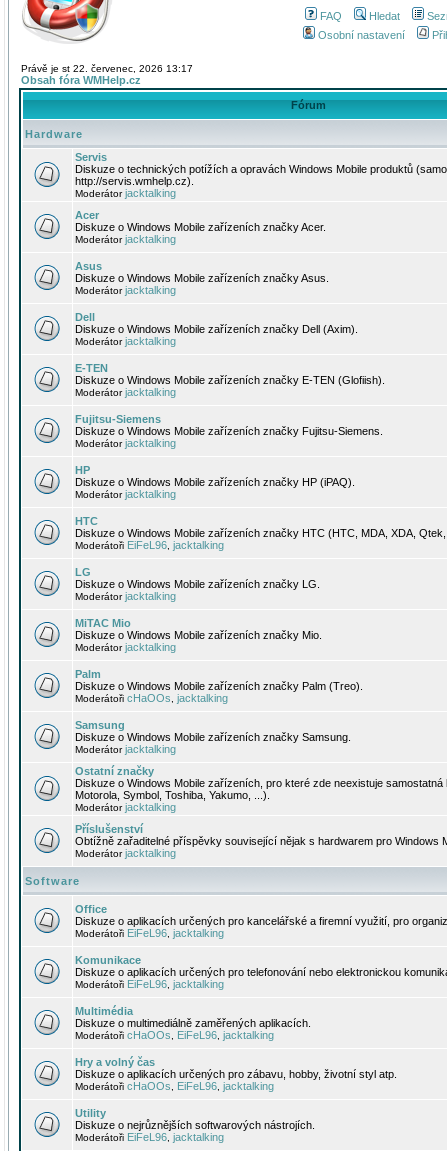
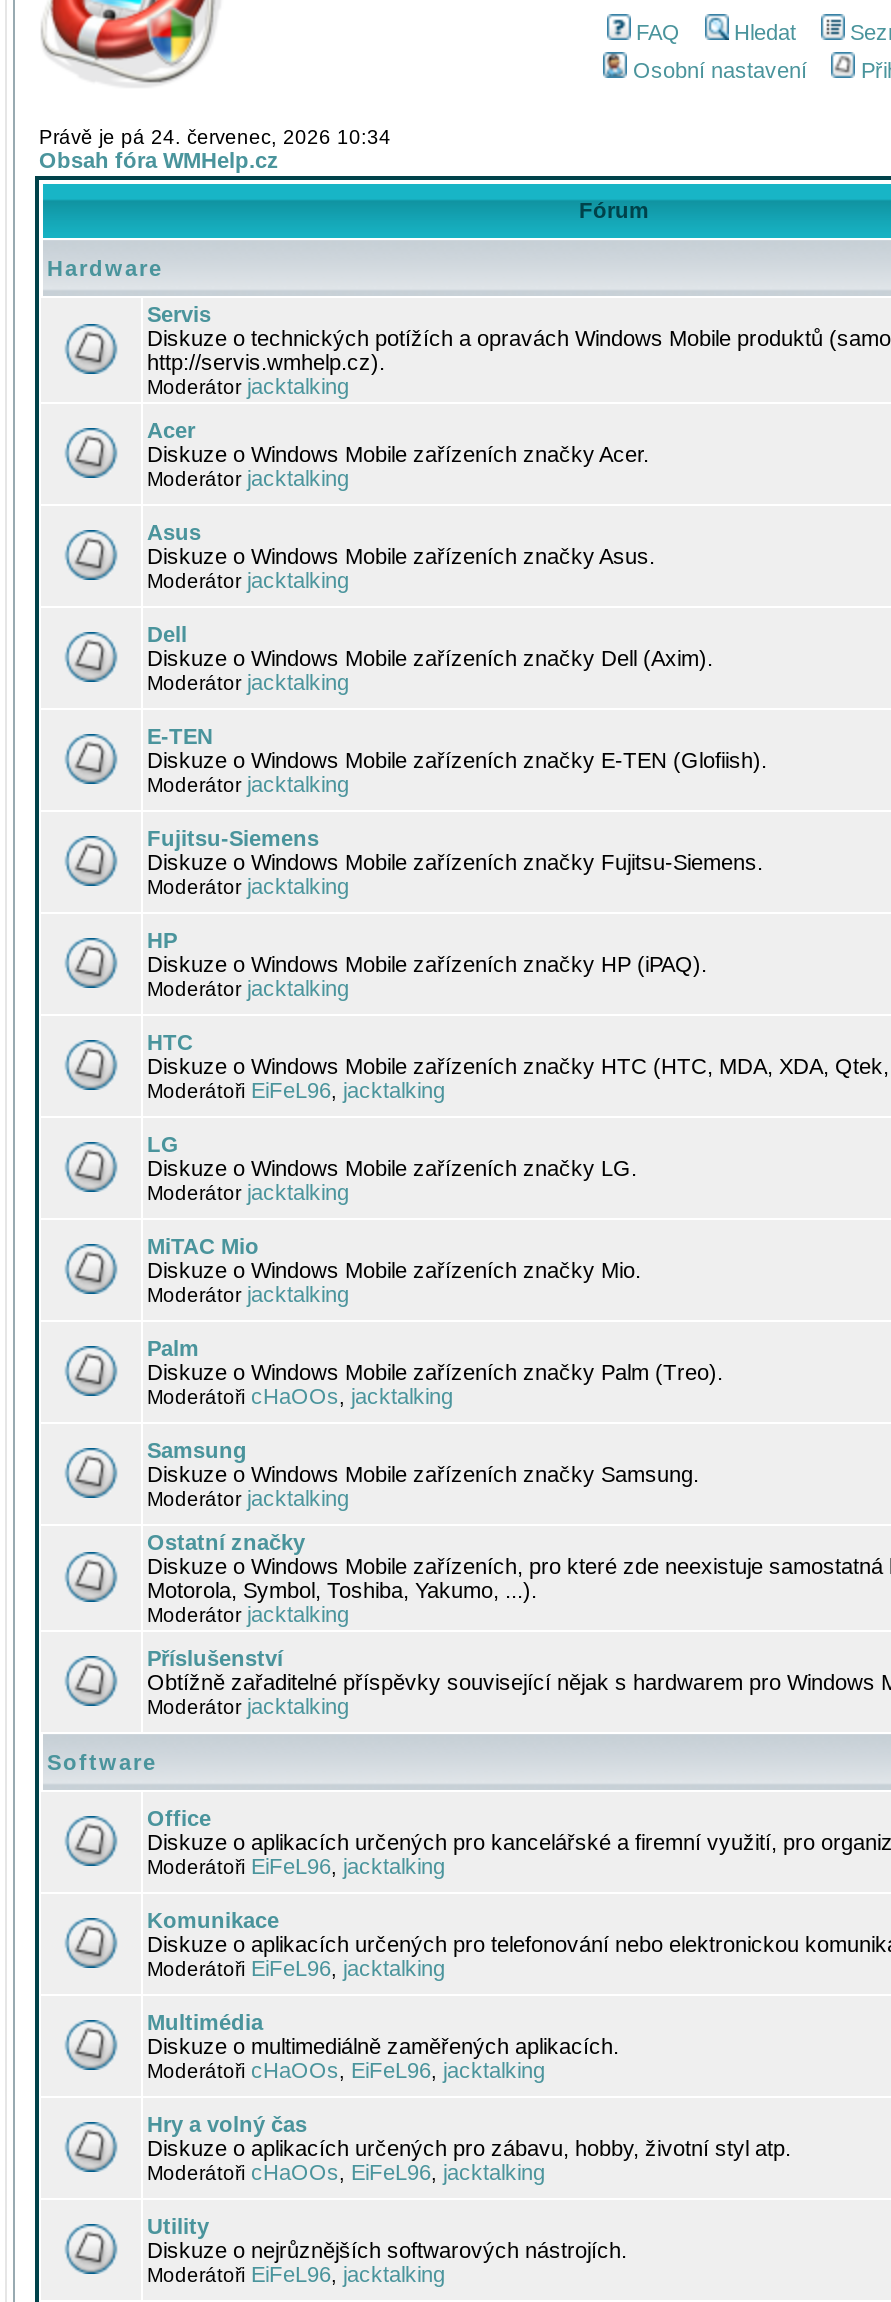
[21,63,193,74] Právě je st 22. červenec, 2026 13:17 -> [39,126,391,148] Právě je pá 24. červenec, 2026 10:34

